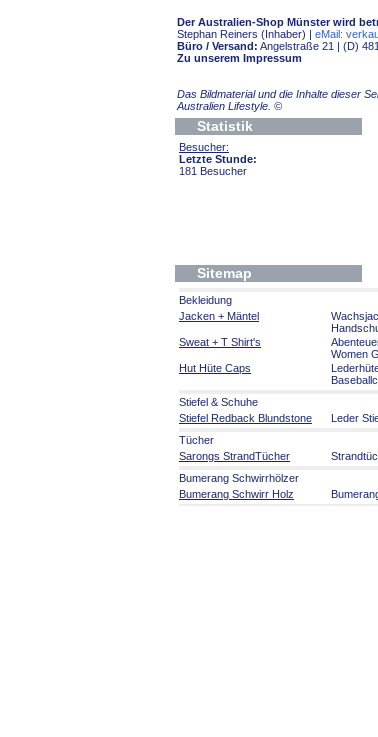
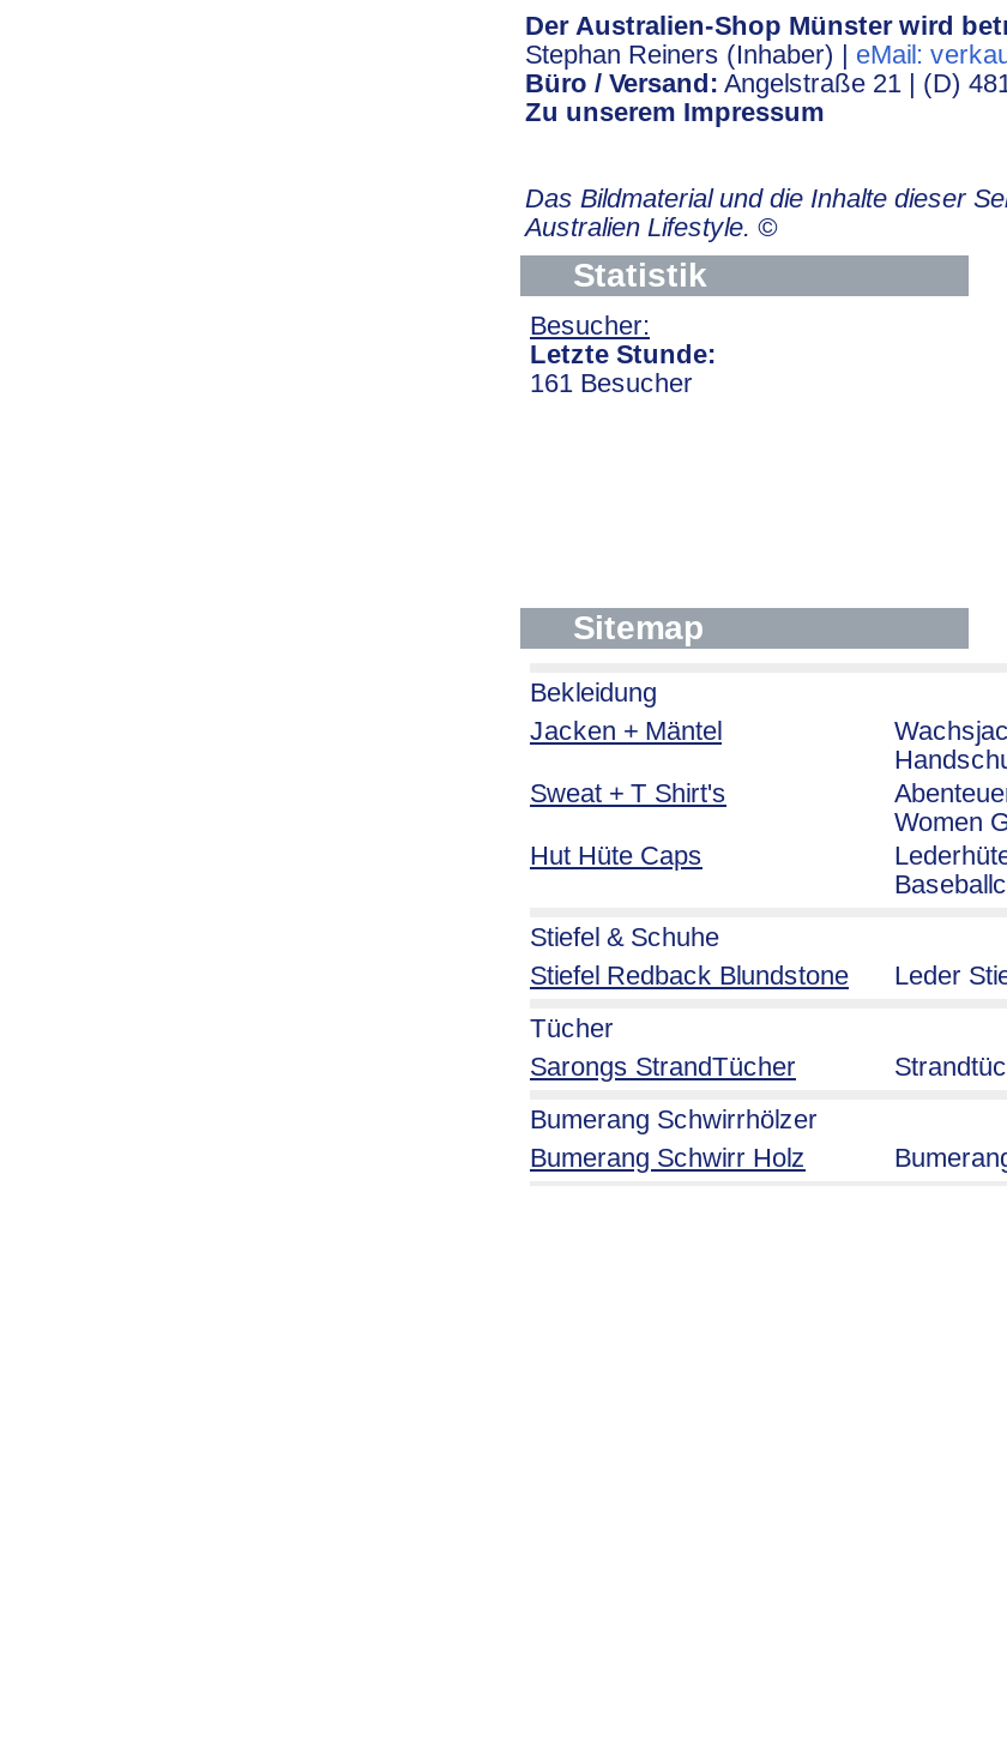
[179,165,247,177] 181 Besucher -> [530,368,693,397] 161 Besucher

